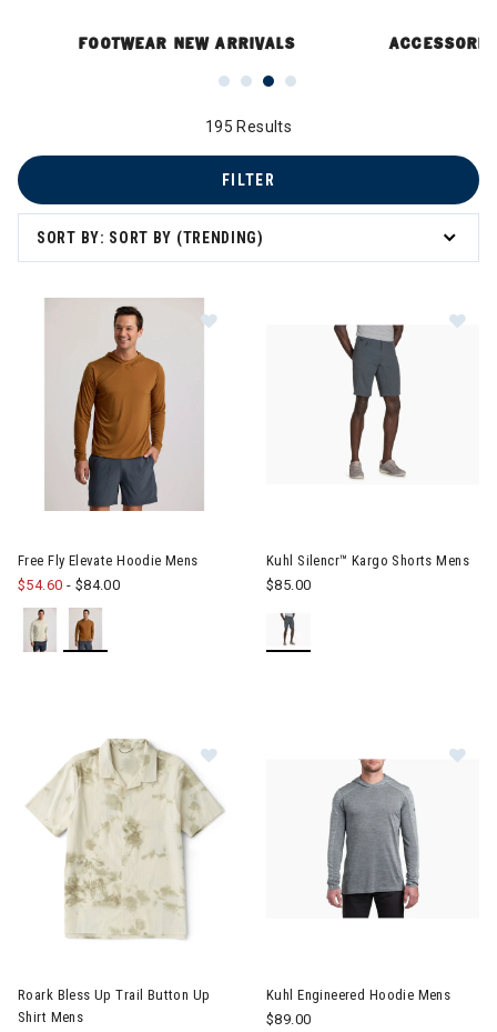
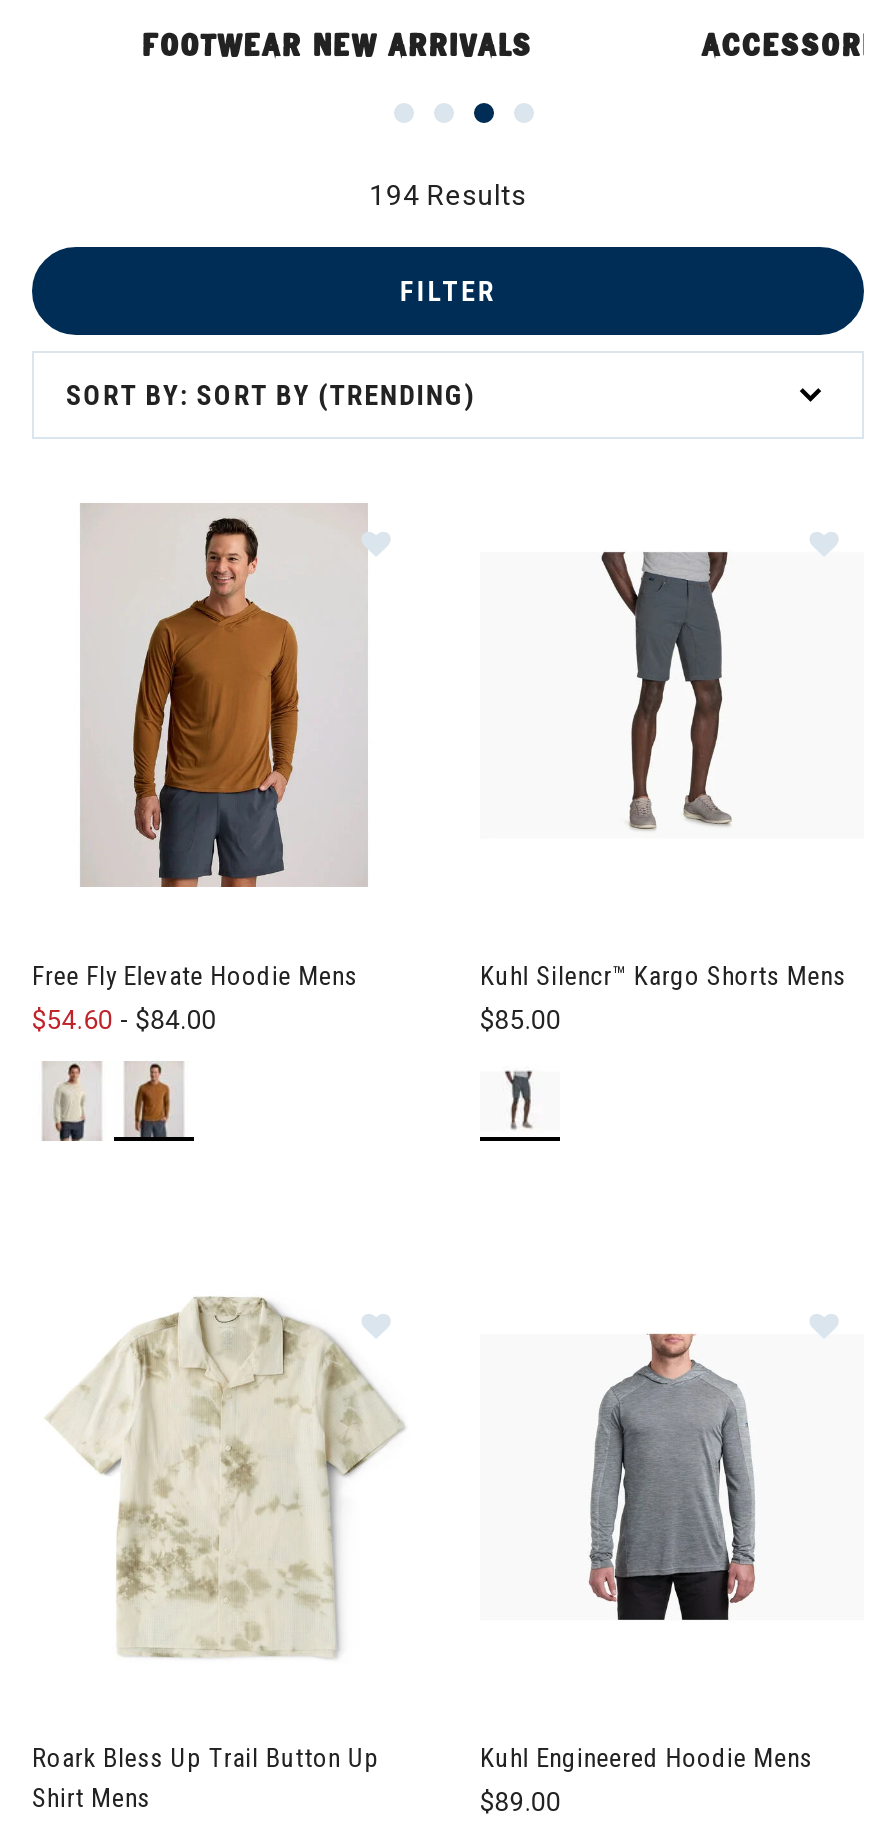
[205,118,292,136] 195 Results -> [369,180,527,212] 194 Results

